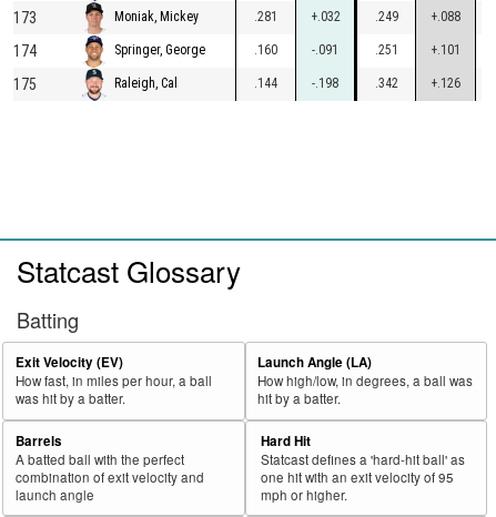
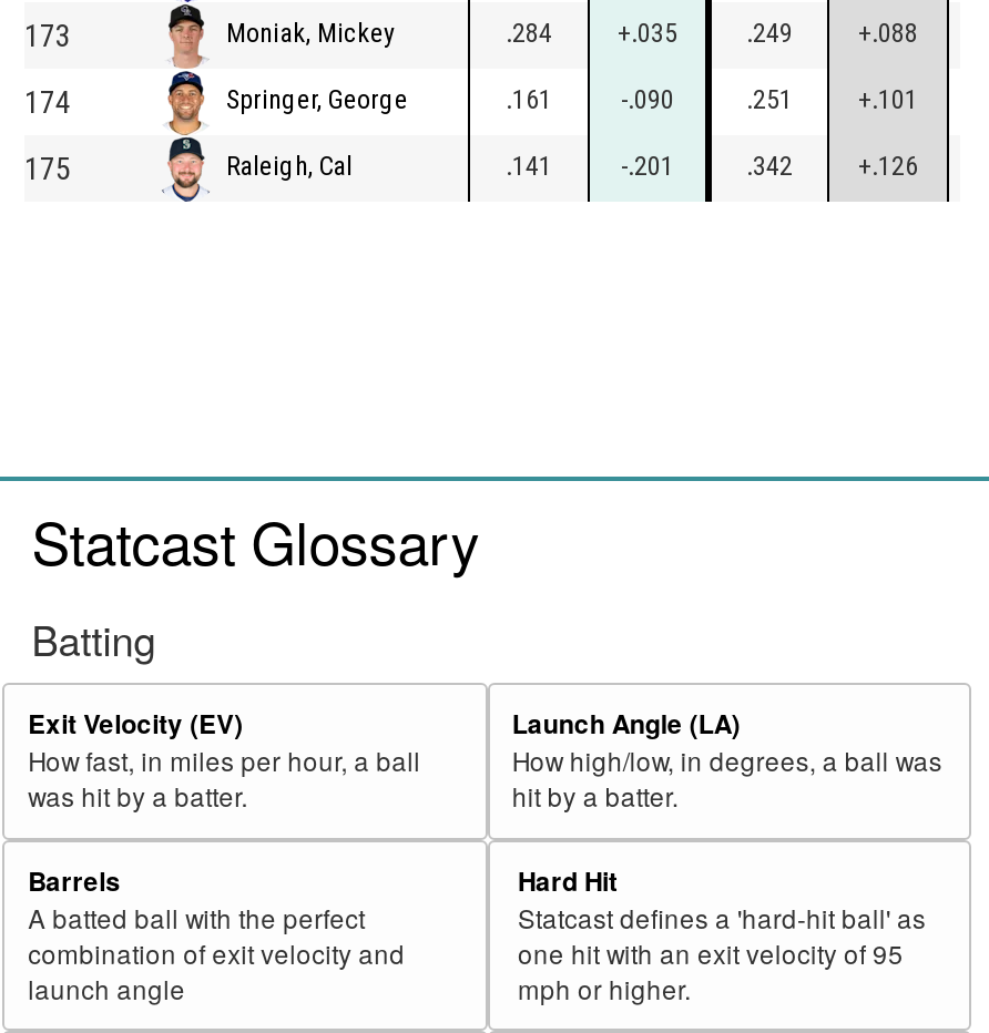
[254,8,277,24] .281 -> [506,17,552,48] .284
[310,8,340,24] +.032 -> [618,17,677,48] +.035
[254,42,277,57] .160 -> [506,83,552,114] .161
[312,42,338,57] -.091 -> [621,83,674,114] -.090
[254,75,277,91] .144 -> [506,150,552,181] .141
[312,75,338,91] -.198 -> [621,150,674,181] -.201

